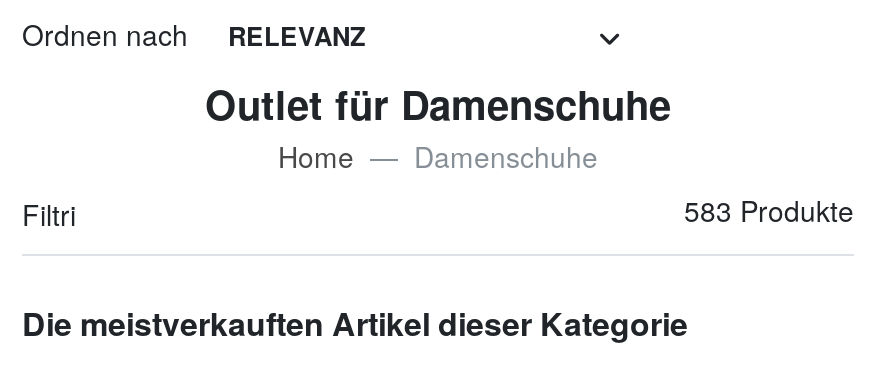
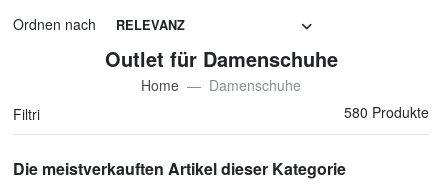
[684,189,854,229] 583 Produkte -> [344,101,429,121] 580 Produkte

